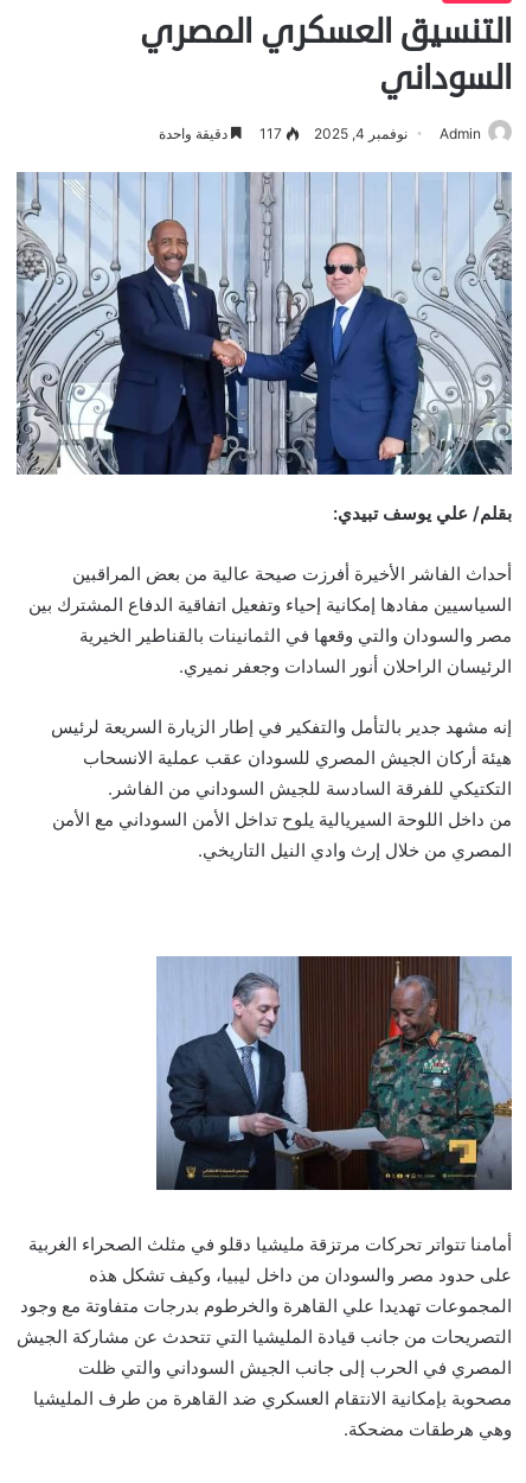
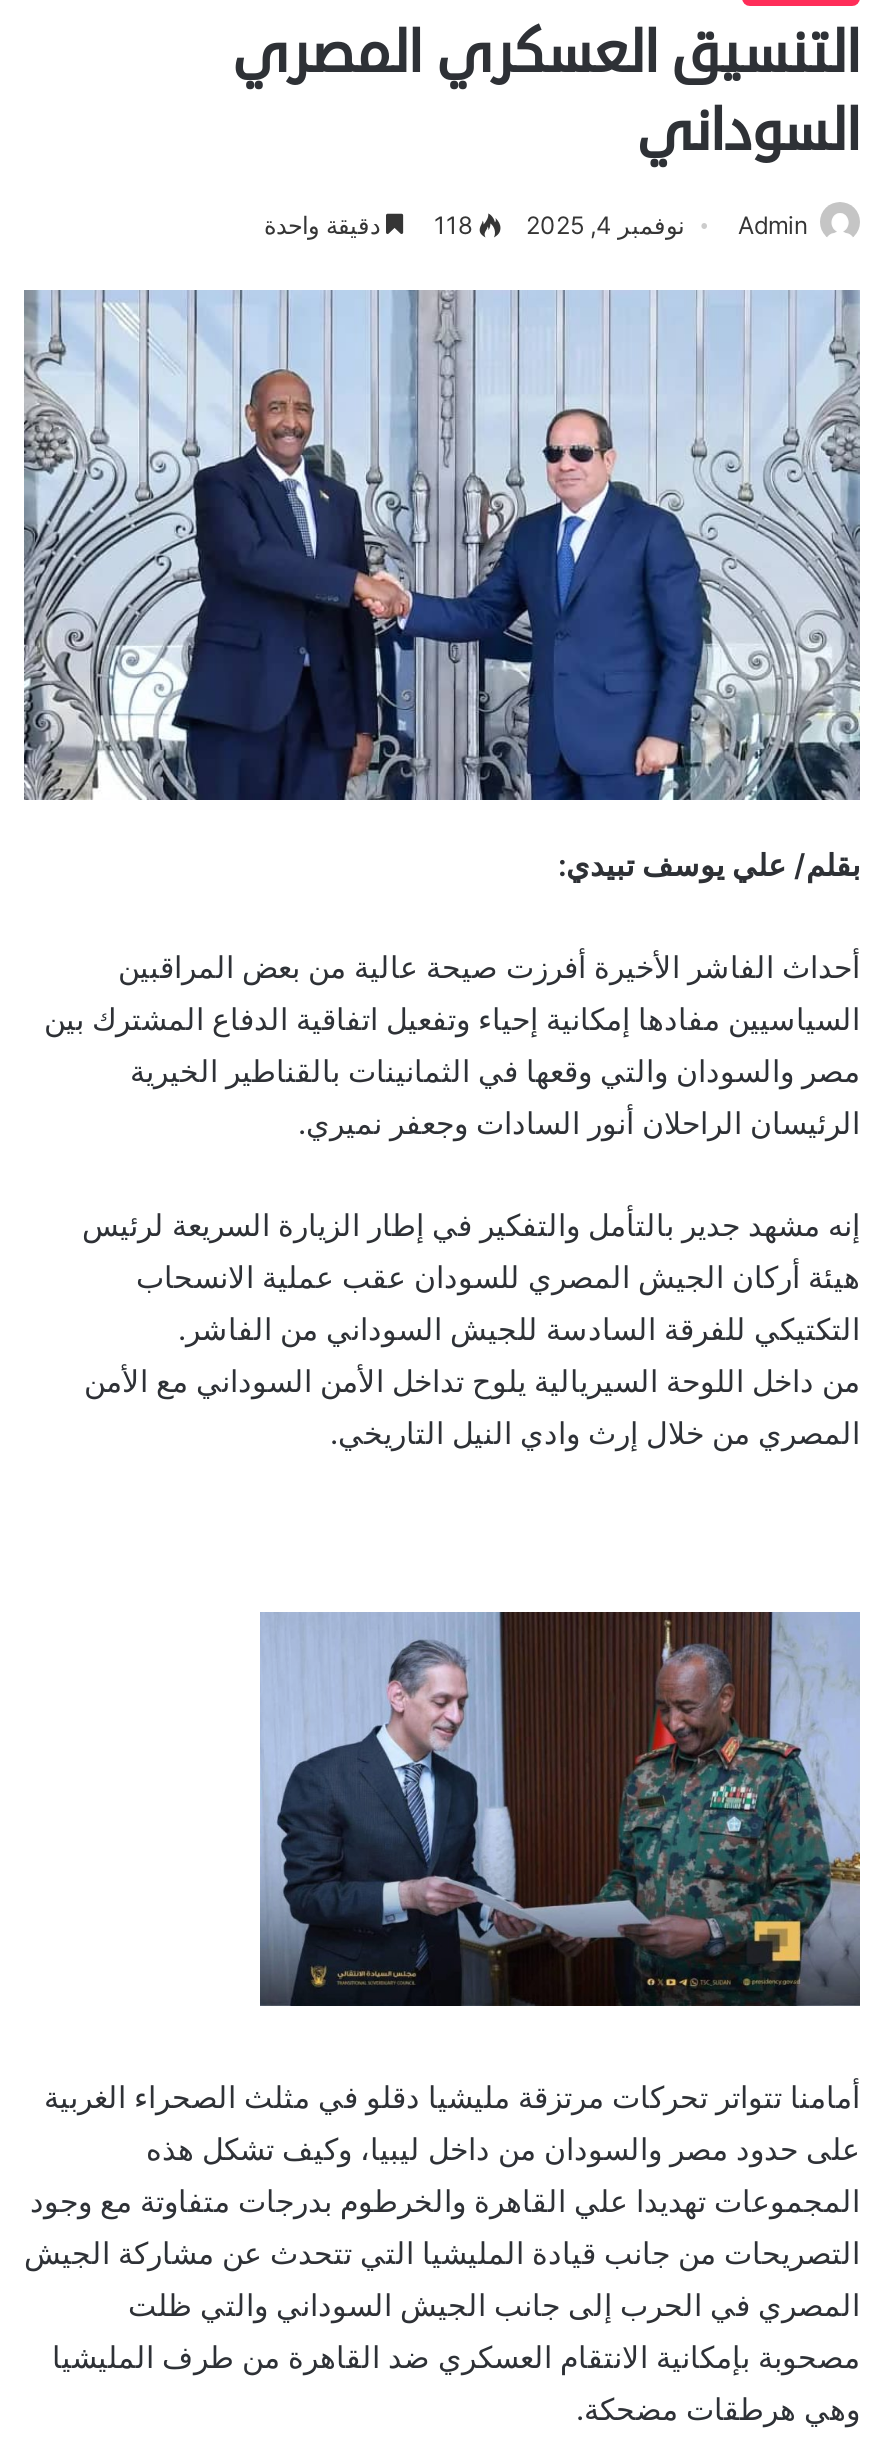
[159,125,282,142] 117 دقيقة واحدة -> [264,210,472,240] 118 دقيقة واحدة

